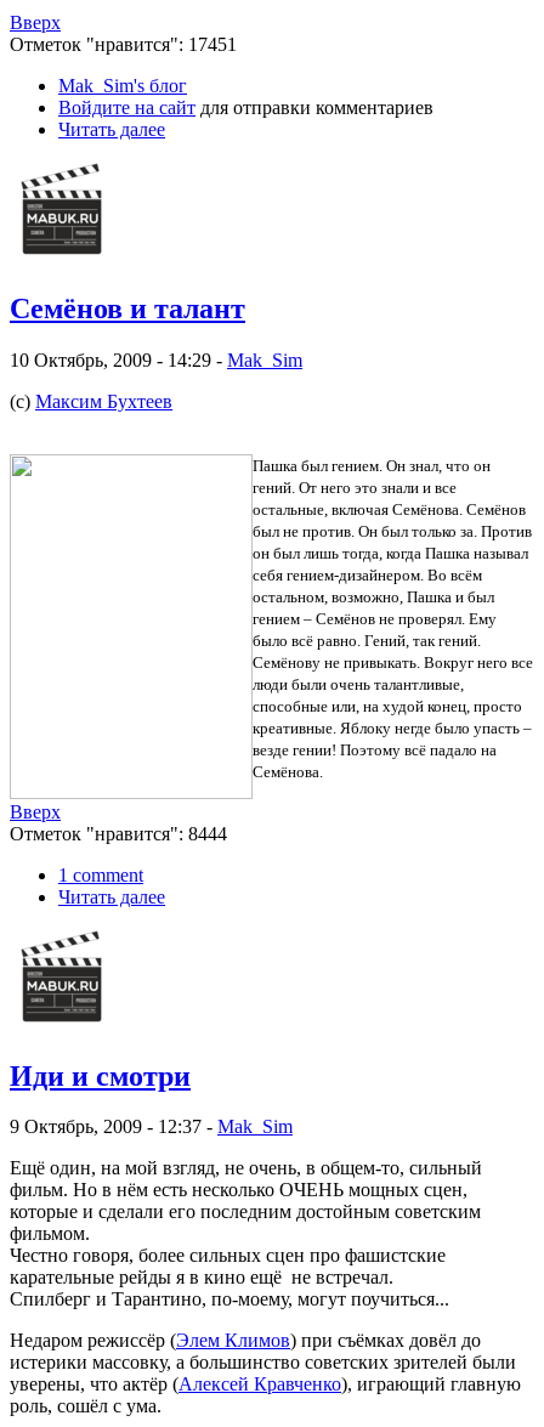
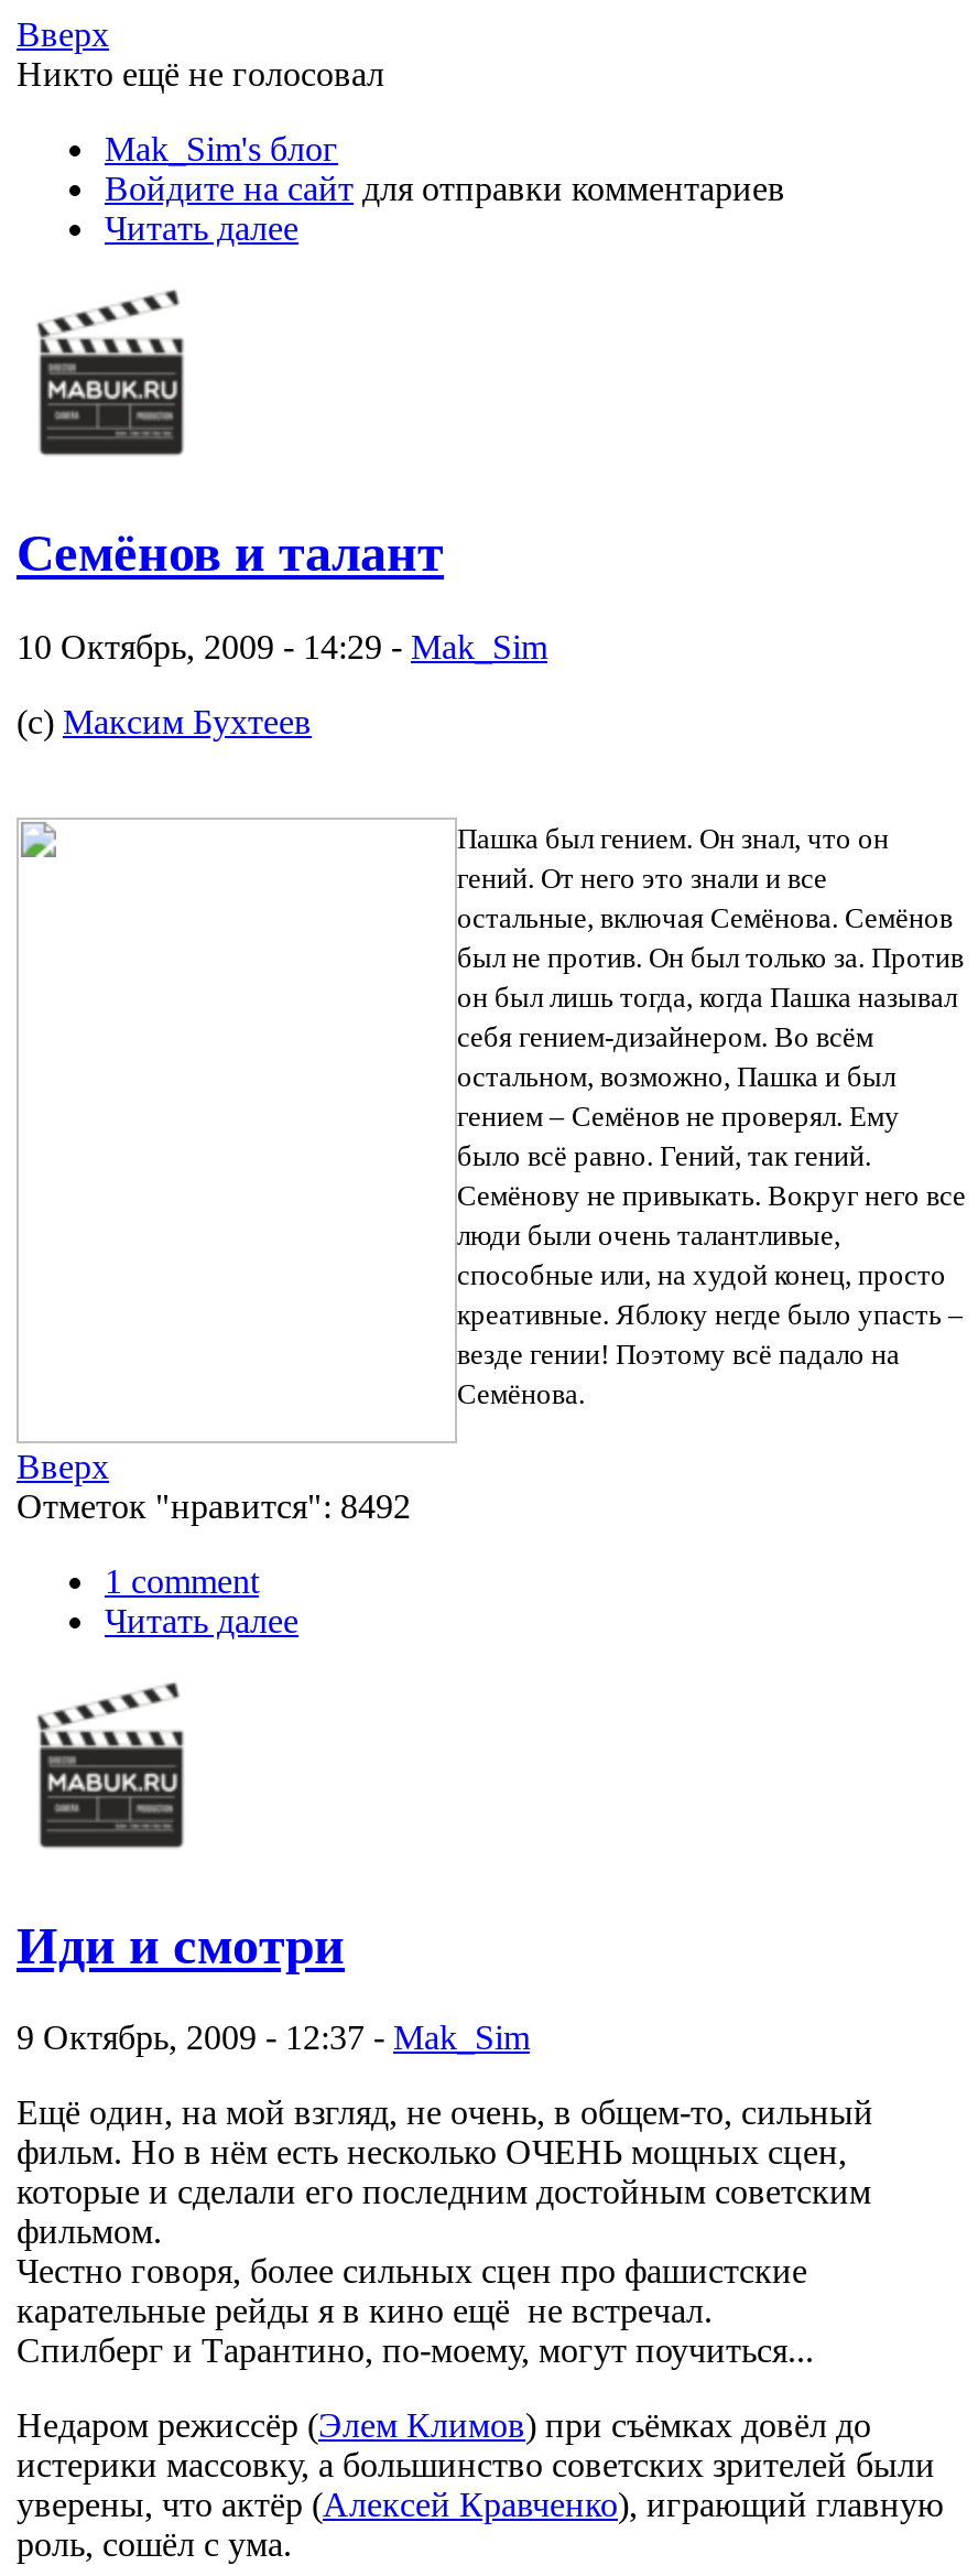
[10,34,237,54] Отметок "нравится": 17451 -> [17,55,384,92] Никто ещё не голосовал
[10,823,227,844] Отметок "нравится": 8444 -> [17,1487,411,1524] Отметок "нравится": 8492

